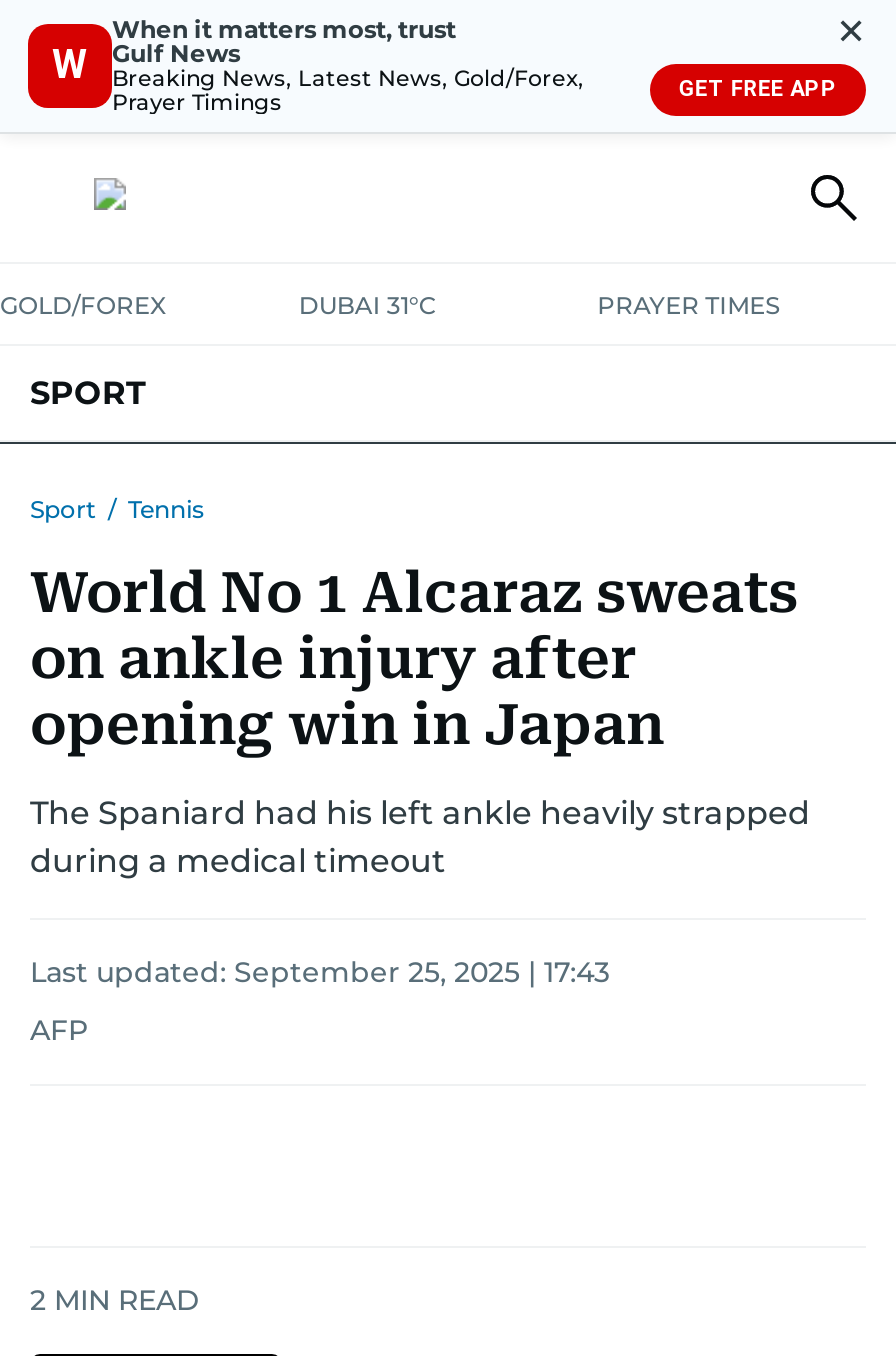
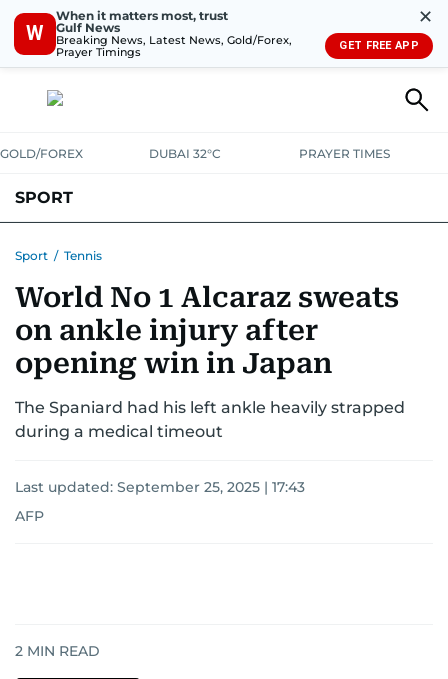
[299,290,437,320] DUBAI 31°C -> [149,146,221,161] DUBAI 32°C

